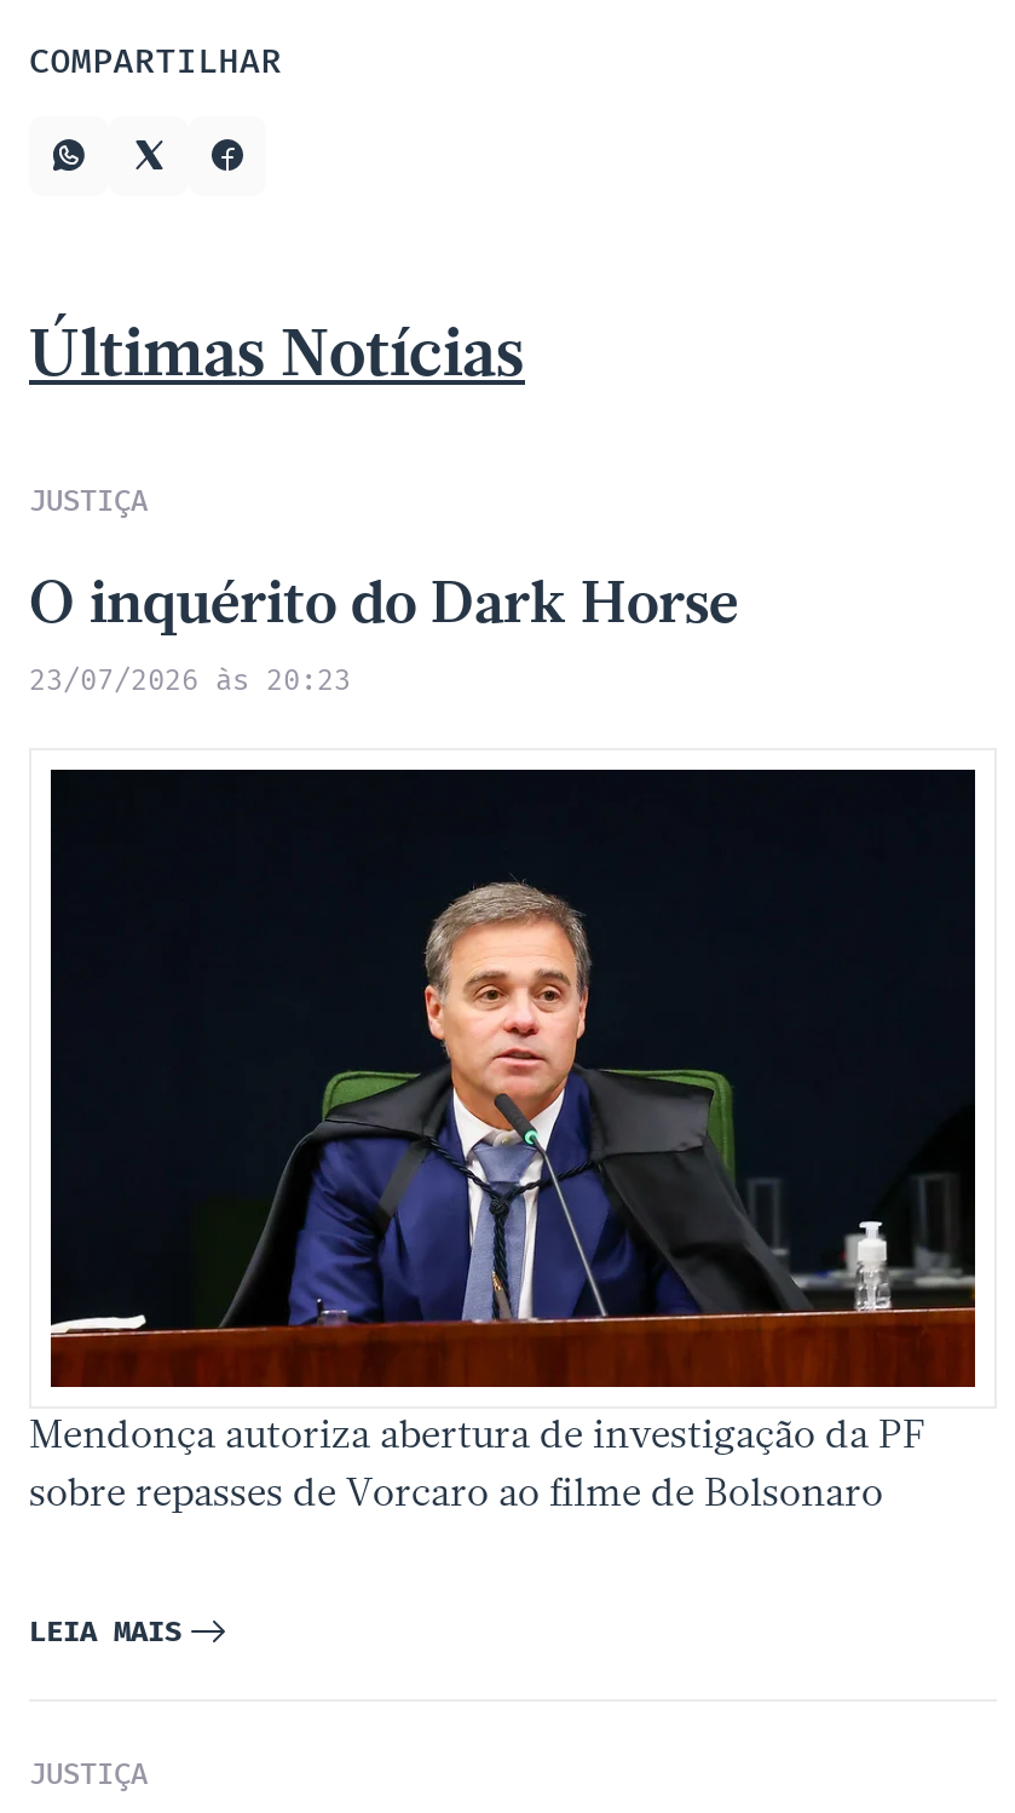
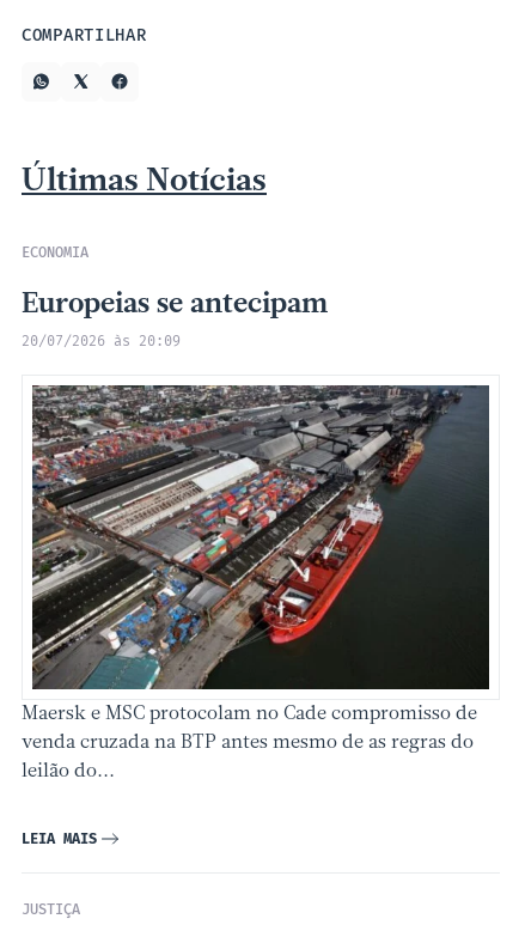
[29,483,738,696] JUSTIÇA | O inquérito do Dark Horse | 23/07/2026 às 20:23 -> [22,244,328,349] ECONOMIA | Europeias se antecipam | 20/07/2026 às 20:09
[29,767,977,1514] [image] | Mendonça autoriza abertura de investigação da PF | sobre repasses de Vorcaro ao filme de Bolsonaro -> [22,384,489,782] [image] | Maersk e MSC protocolam no Cade compromisso de | venda cruzada na BTP antes mesmo de as regras do | leilão do...

